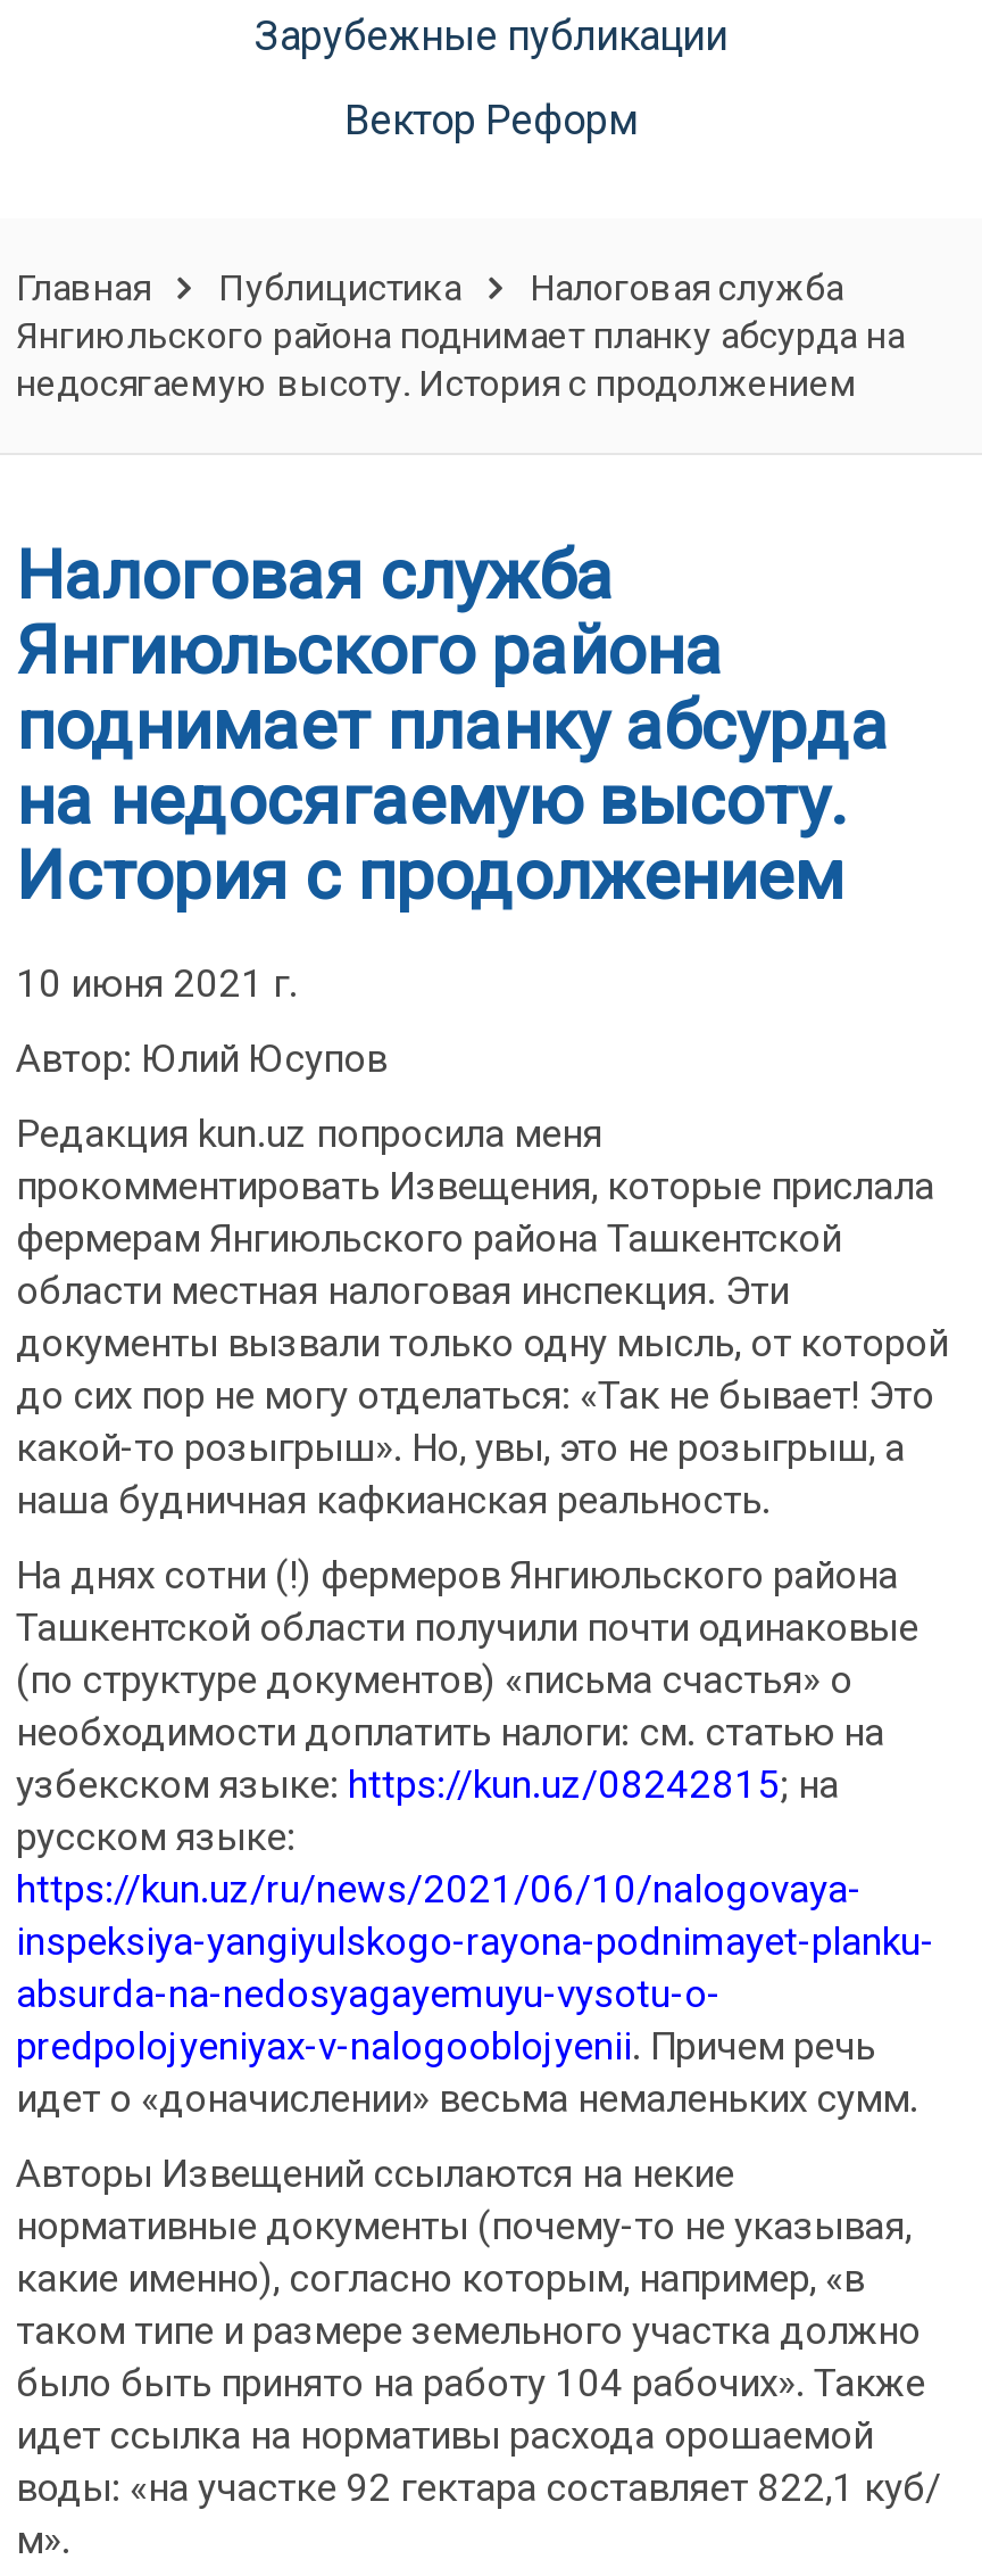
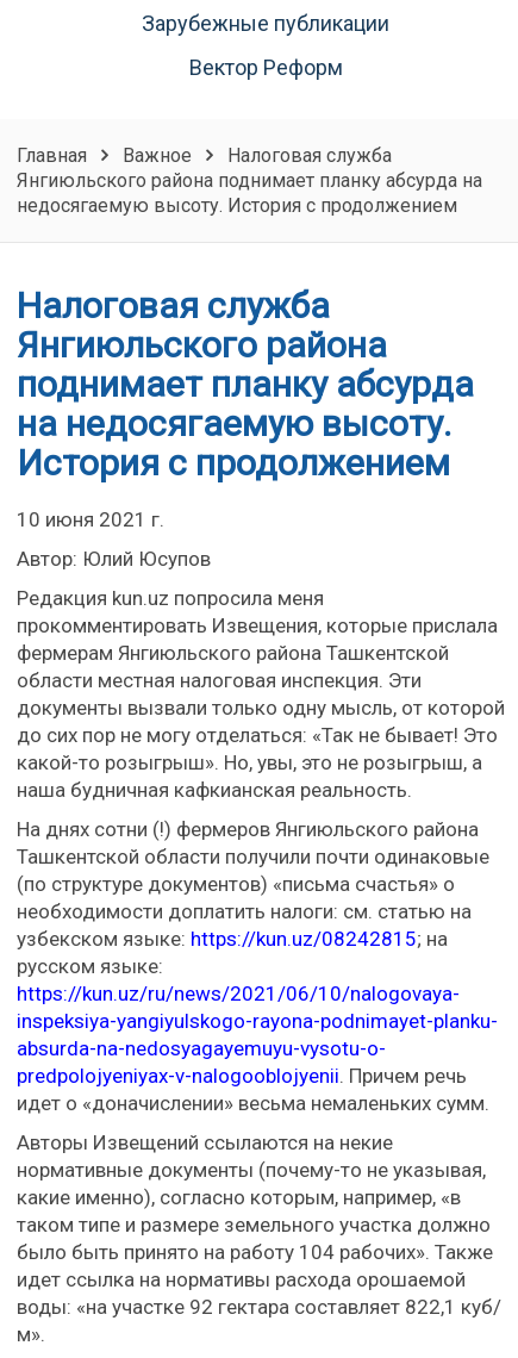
[218,266,461,309] Публицистика -> [123,144,192,167] Важное

